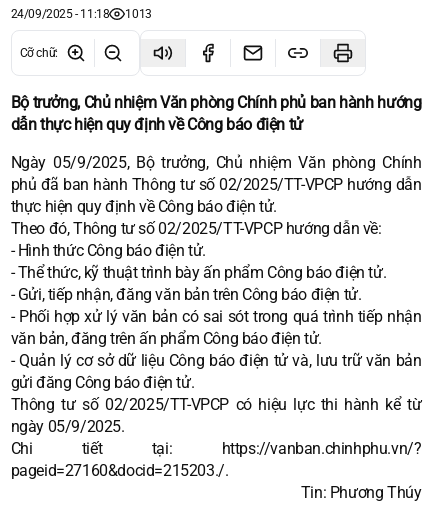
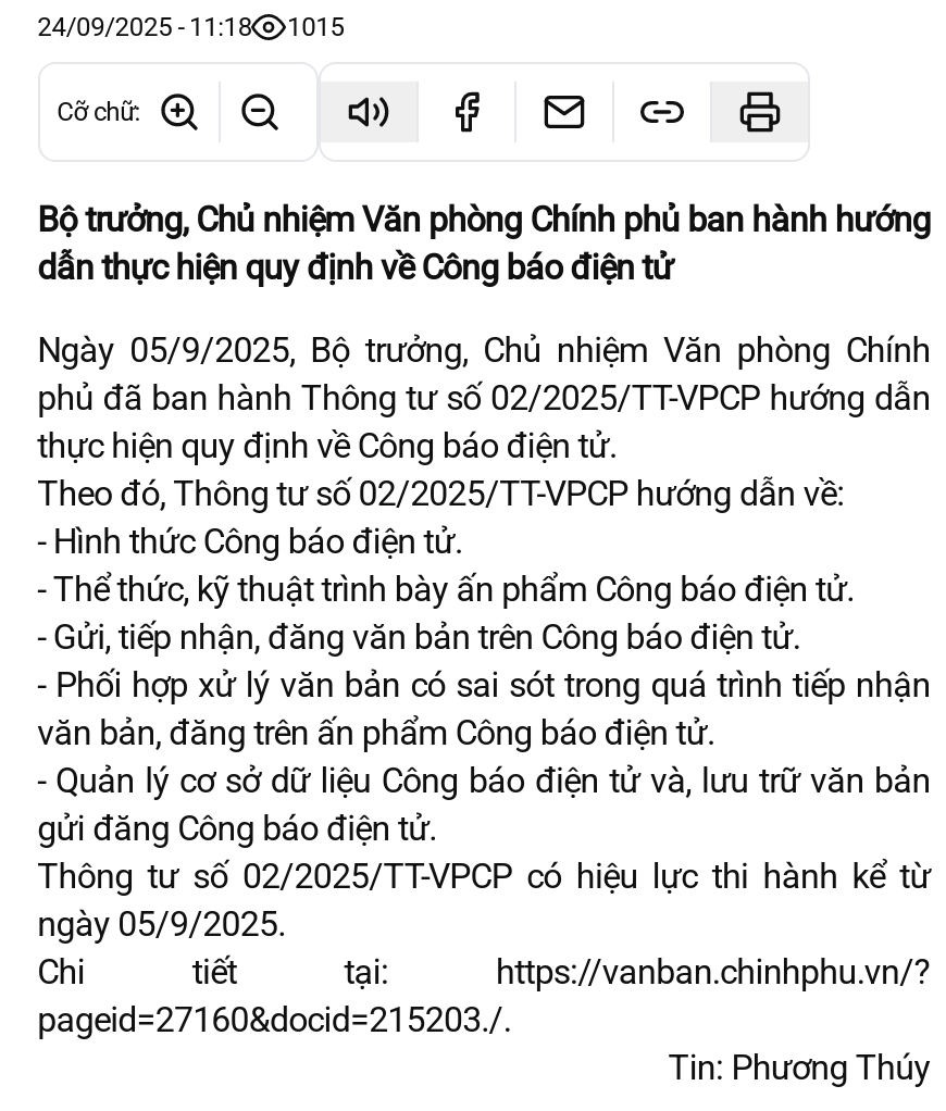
[11,7,152,21] 24/09/2025 - 11:18 1013 -> [37,11,344,42] 24/09/2025 - 11:18 1015

